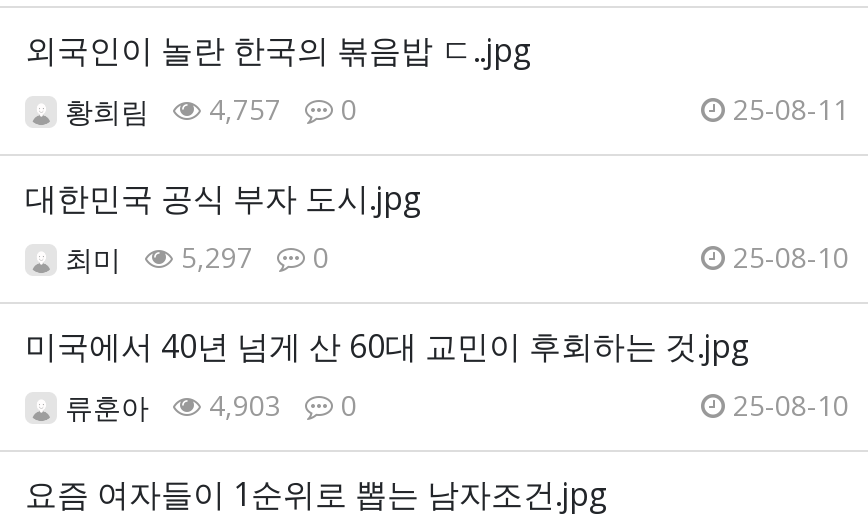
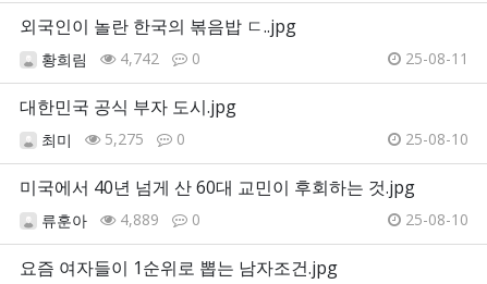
[65,89,357,130] 황희림 4,757 0 -> [41,47,200,70] 황희림 4,742 0
[65,237,329,278] 최미 5,297 0 -> [41,128,185,150] 최미 5,275 0
[65,385,357,426] 류훈아 4,903 0 -> [41,208,200,231] 류훈아 4,889 0

